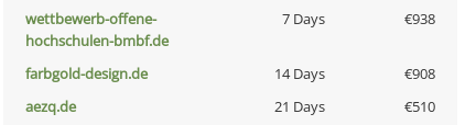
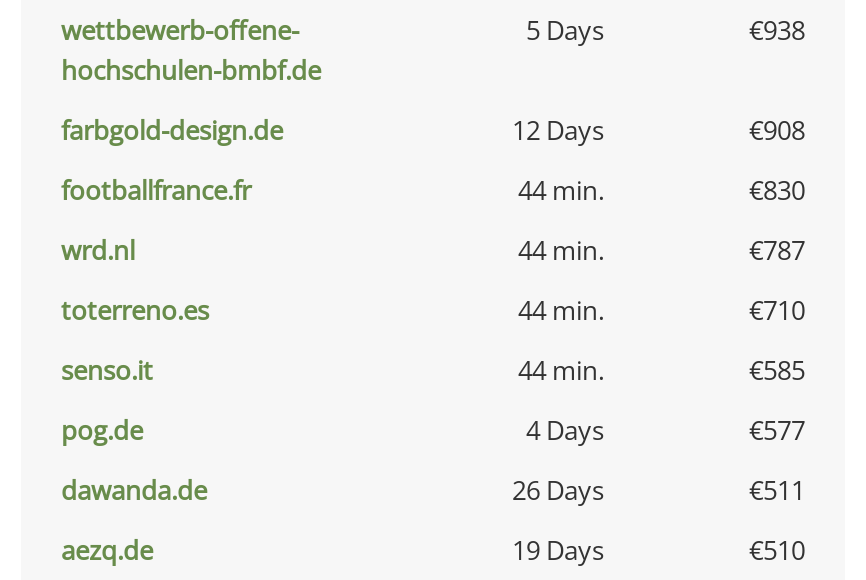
[282,8,324,28] 7 Days -> [526,11,604,47] 5 Days
[274,63,324,83] 14 Days -> [512,111,604,147] 12 Days
none -> [61,171,805,507] footballfrance.fr | 44 min. | €830 | wrd.nl | 44 min. | €787 | toterreno.es | 44 min. | €710 | senso.it | 44 min. | €585 | pog.de | 4 Days | €577 | dawanda.de | 26 Days | €511
[274,96,324,116] 21 Days -> [512,531,604,567] 19 Days

